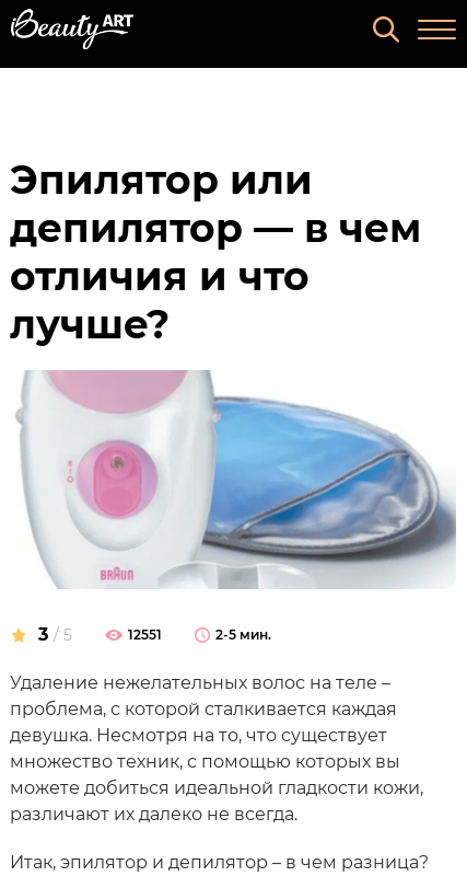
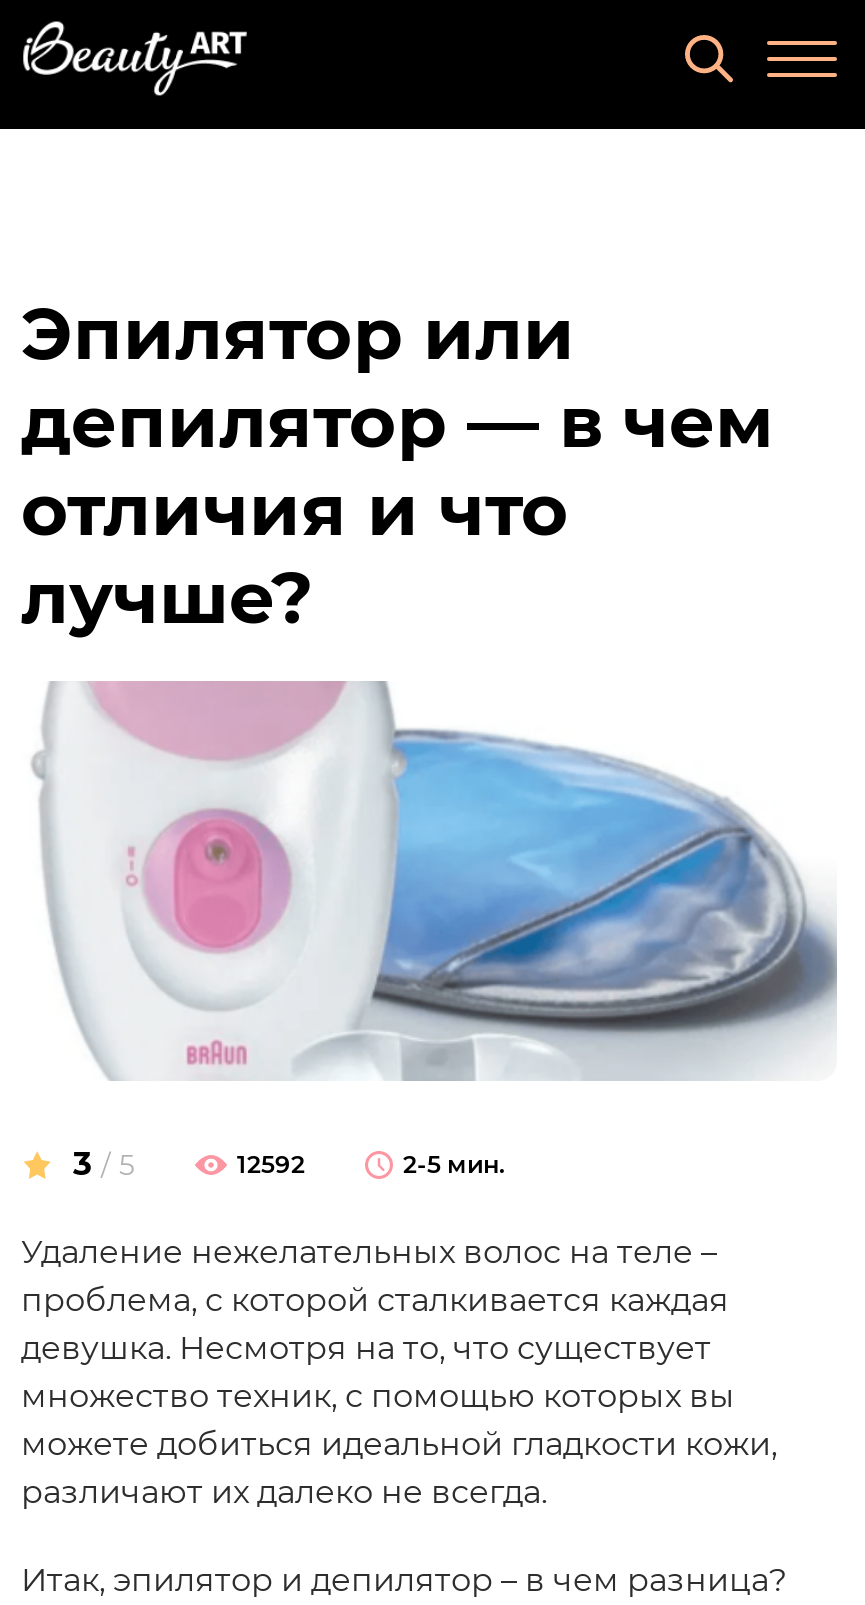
[128,626,162,643] 12551 -> [237,1149,305,1179] 12592

